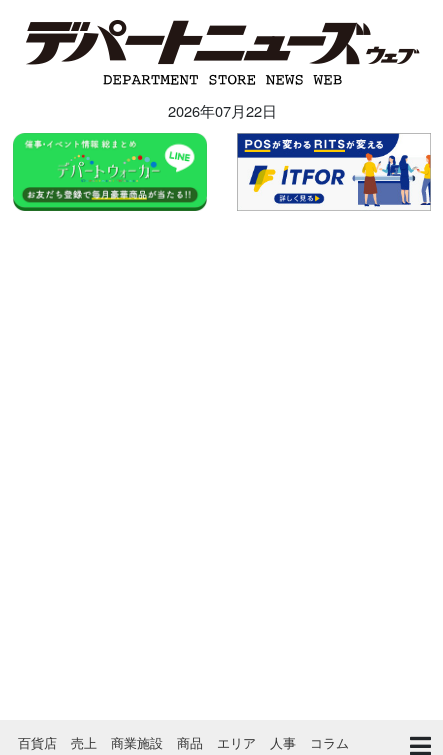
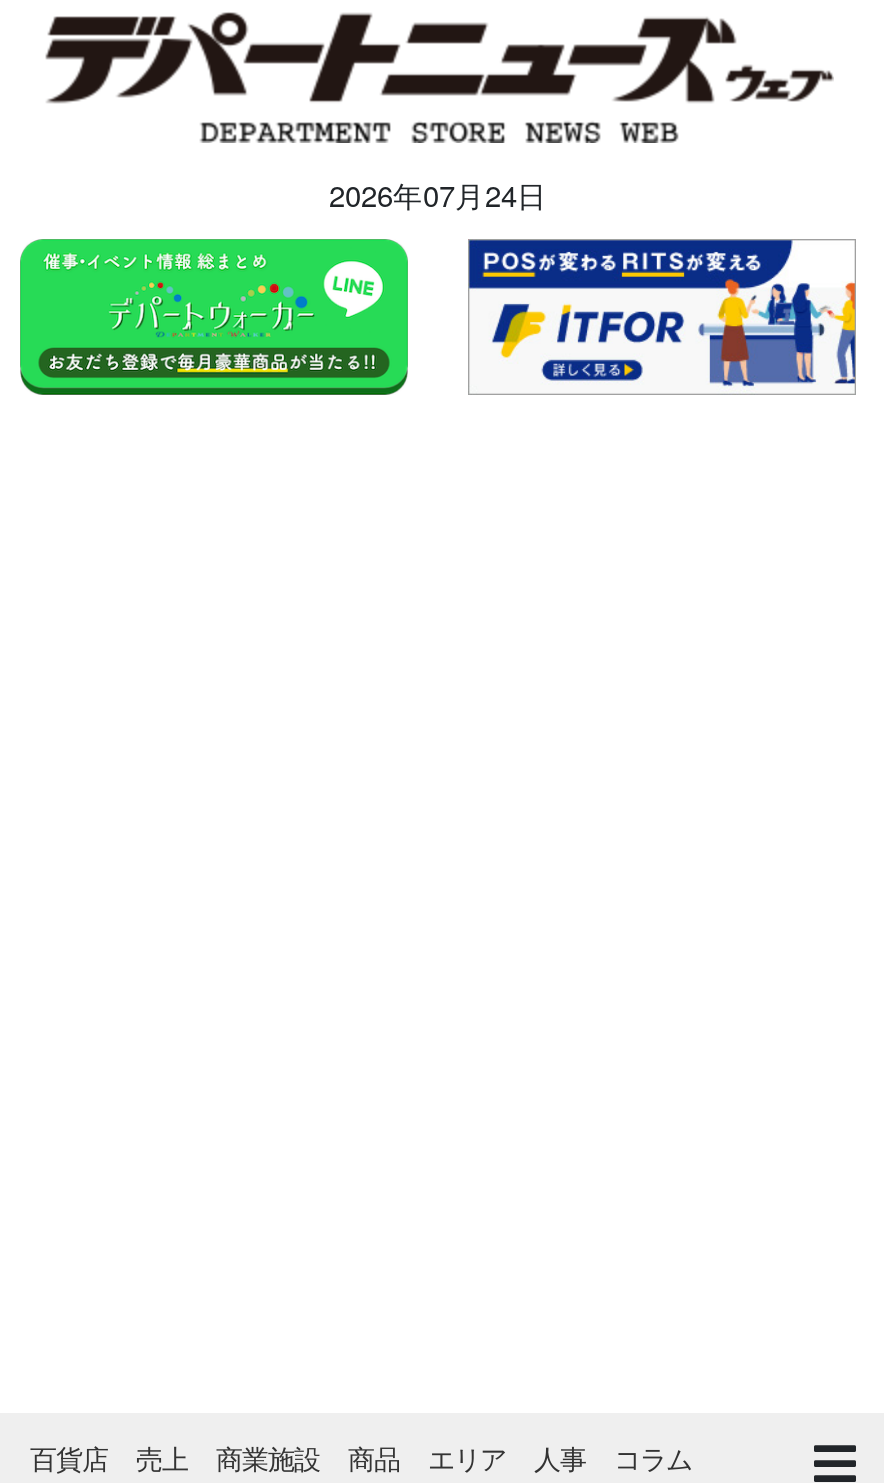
[167,100,276,121] 2026年07月22日 -> [329,173,547,215] 2026年07月24日

